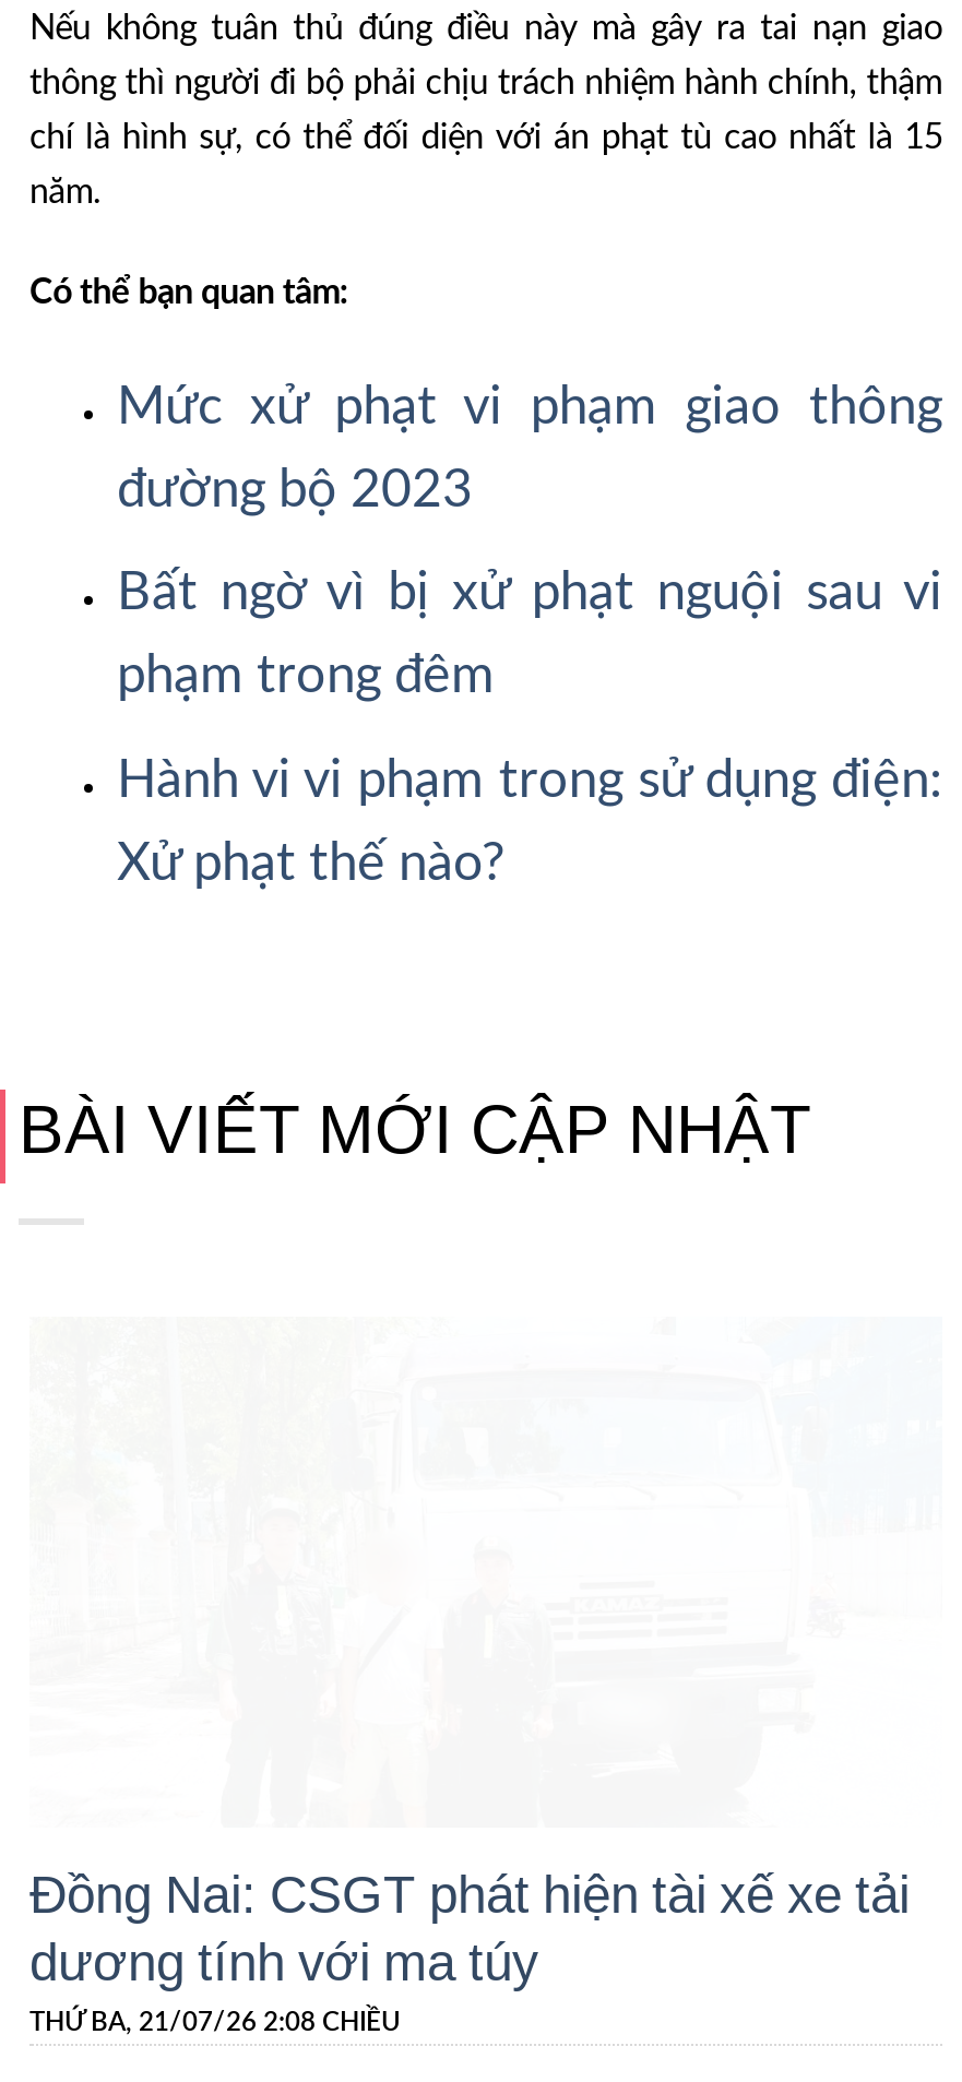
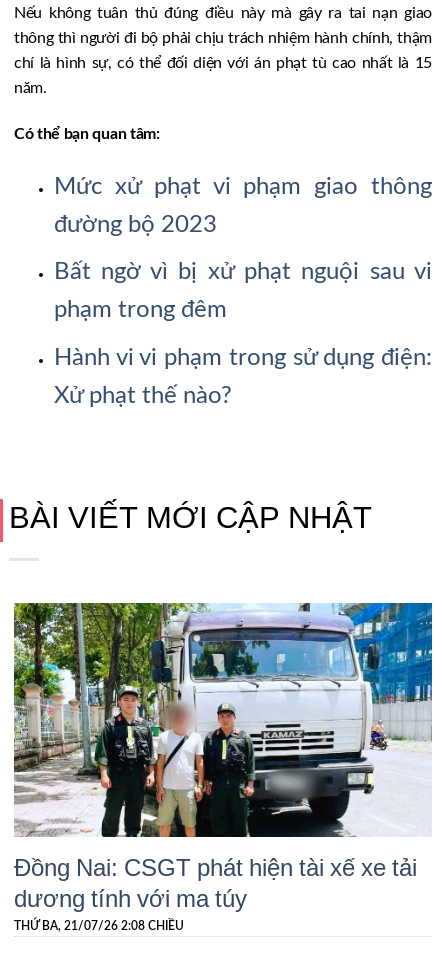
none -> [13,602,433,838] [image]

